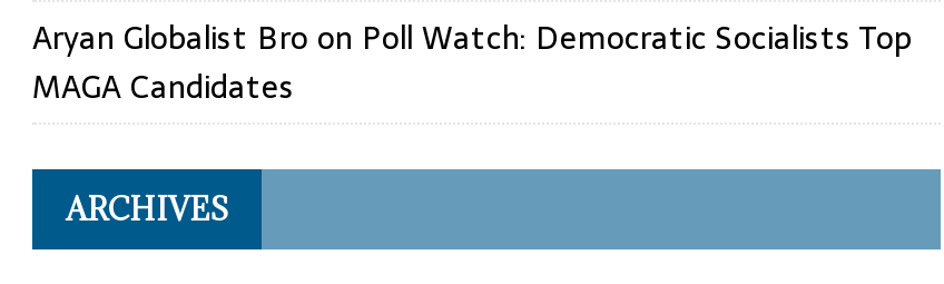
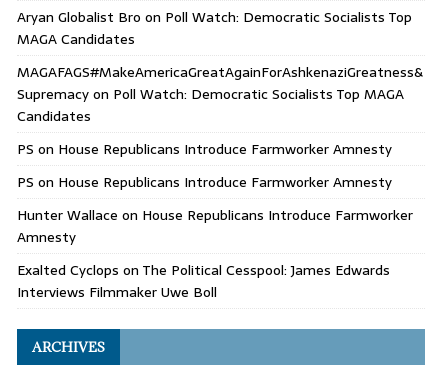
none -> [17,61,423,303] MAGAFAGS#MakeAmericaGreatAgainForAshkenaziGreatness& | Supremacy on Poll Watch: Democratic Socialists Top MAGA | Candidates | PS on House Republicans Introduce Farmworker Amnesty | PS on House Republicans Introduce Farmworker Amnesty | Hunter Wallace on House Republicans Introduce Farmworker | Amnesty | Exalted Cyclops on The Political Cesspool: James Edwards | Interviews Filmmaker Uwe Boll

